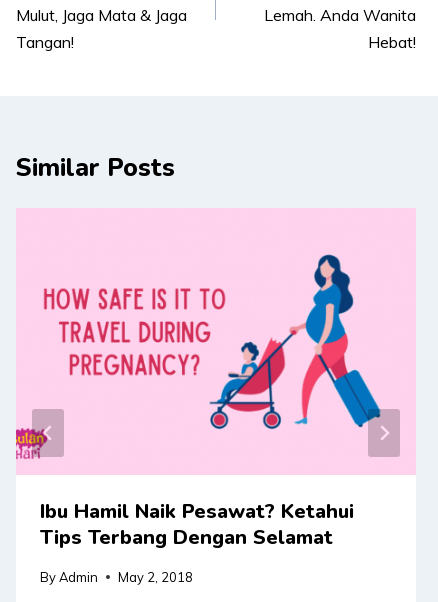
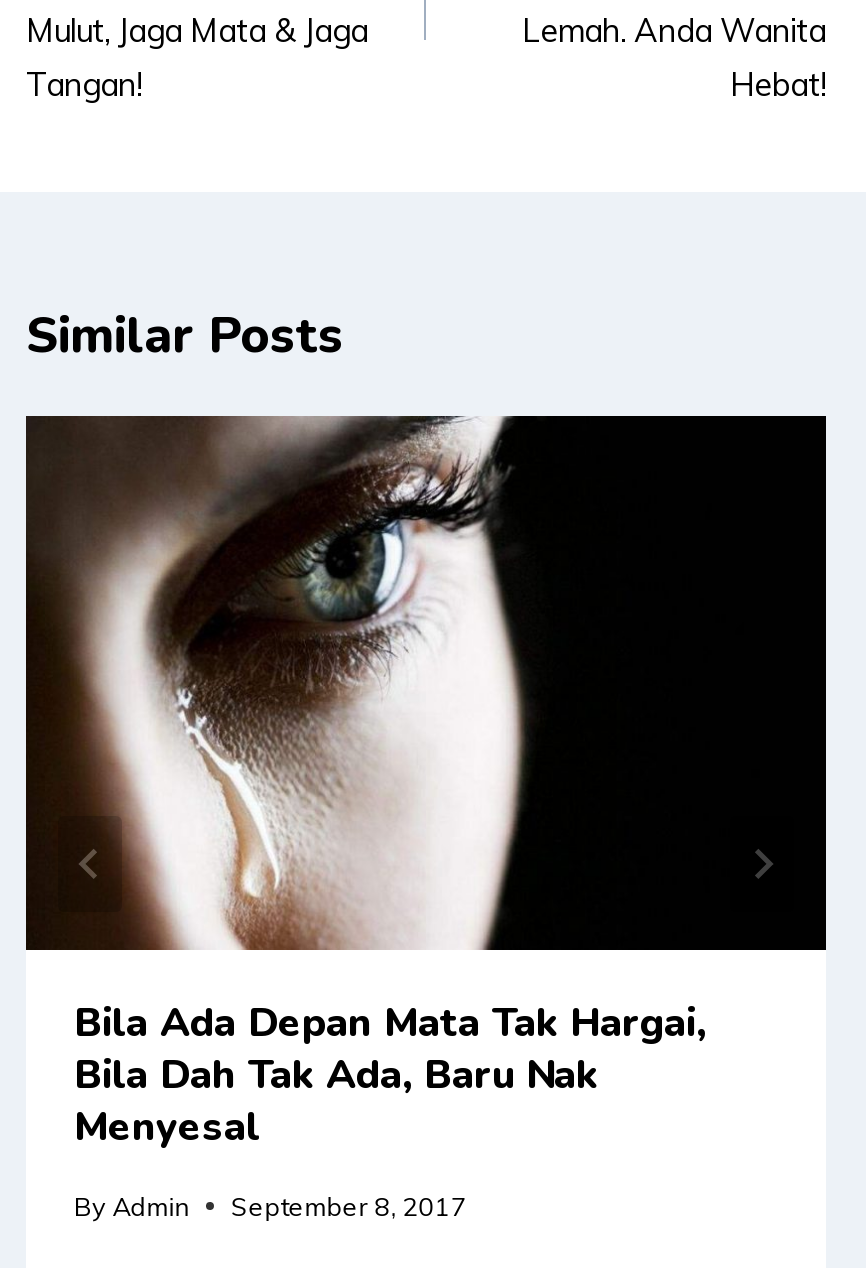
[15,208,416,551] [image] | Ibu Hamil Naik Pesawat? Ketahui | Tips Terbang Dengan Selamat -> [24,413,828,1153] [image] | Bila Ada Depan Mata Tak Hargai, | Bila Dah Tak Ada, Baru Nak | Menyesal
[40,569,193,585] By Admin May 2, 2018 -> [74,1189,466,1221] By Admin September 8, 2017

